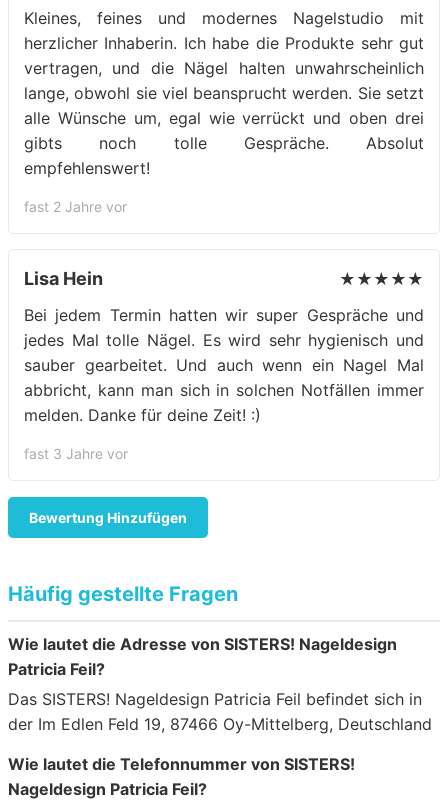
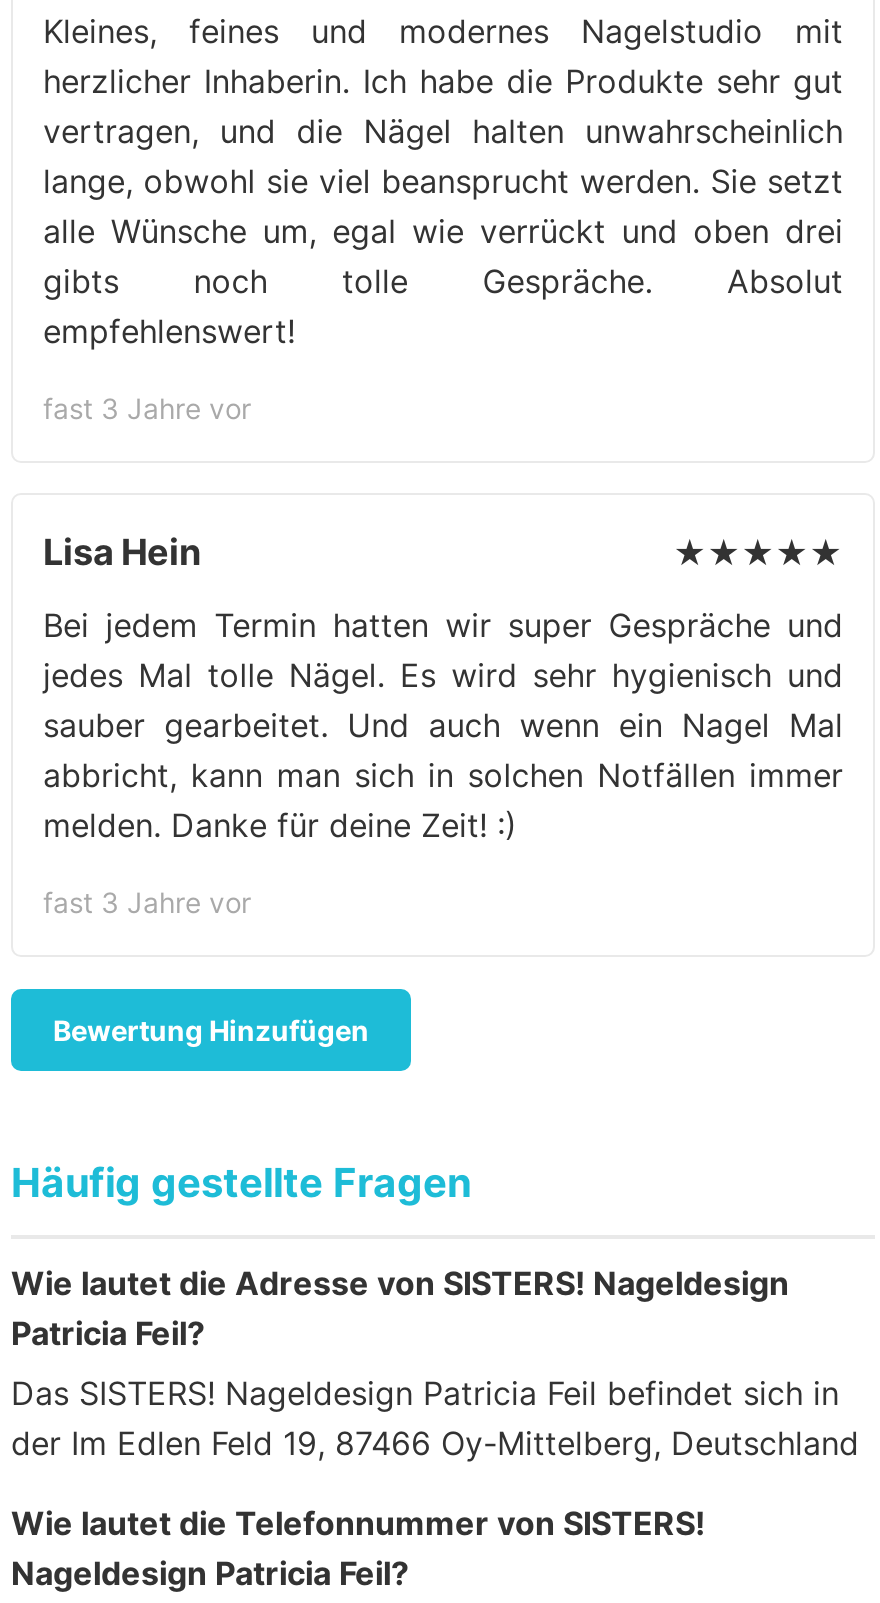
[24,198,127,215] fast 2 Jahre vor -> [43,391,251,425] fast 3 Jahre vor

